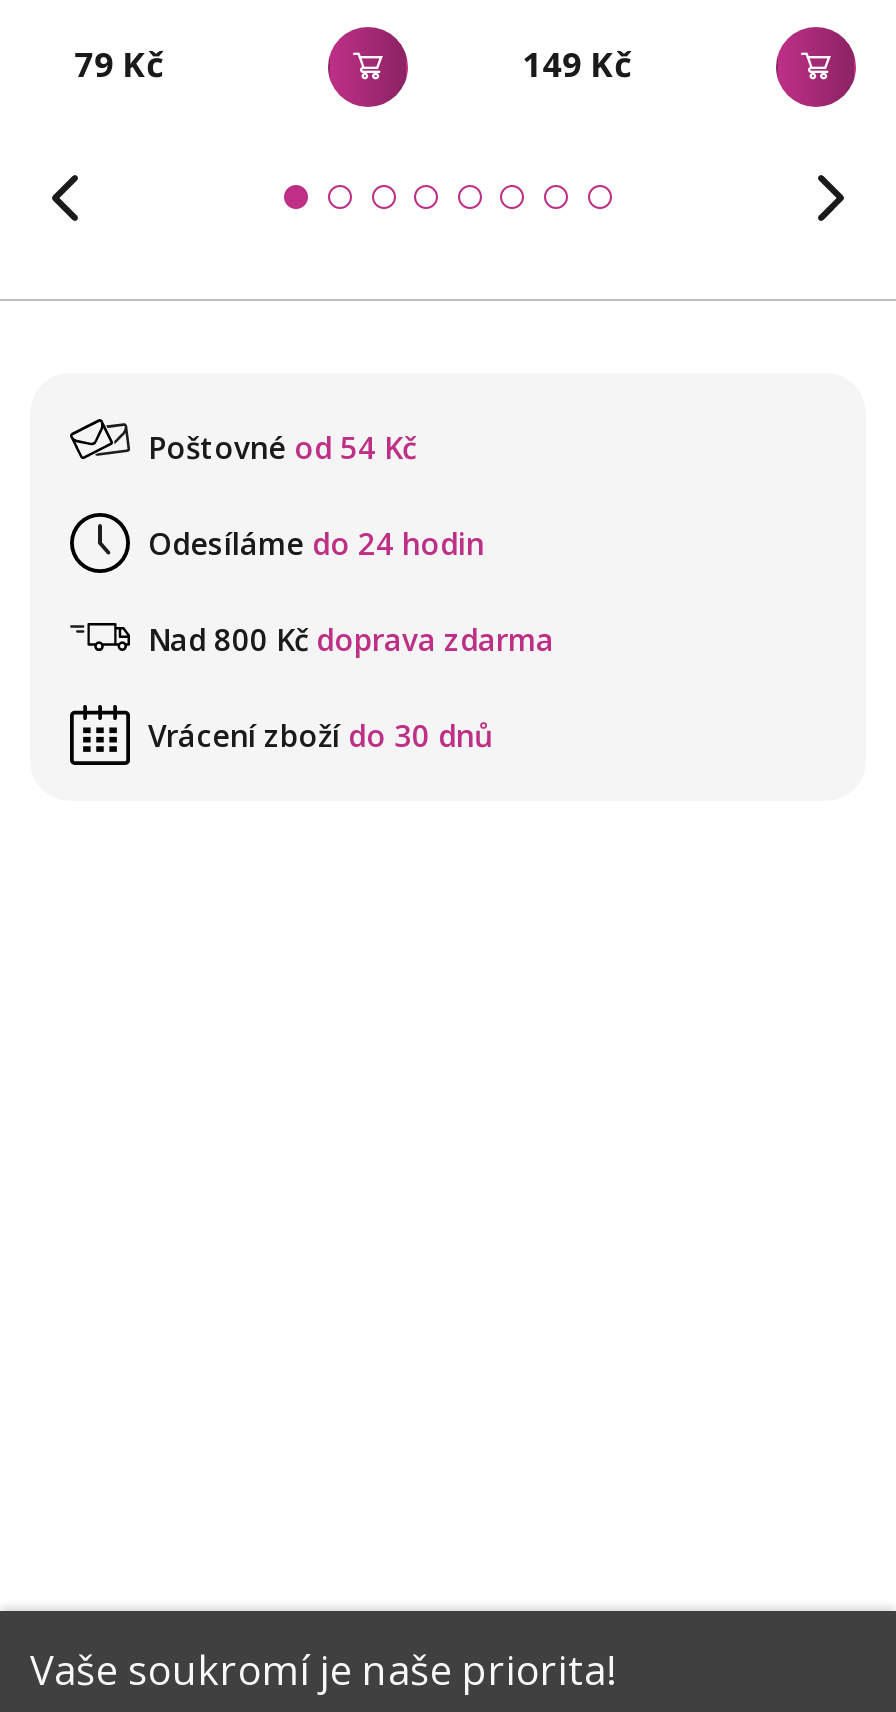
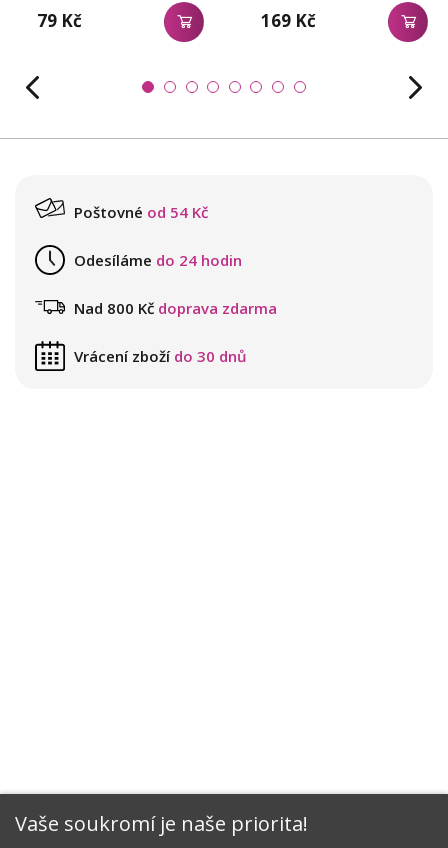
[522,42,632,88] 149 Kč -> [261,9,316,32] 169 Kč

